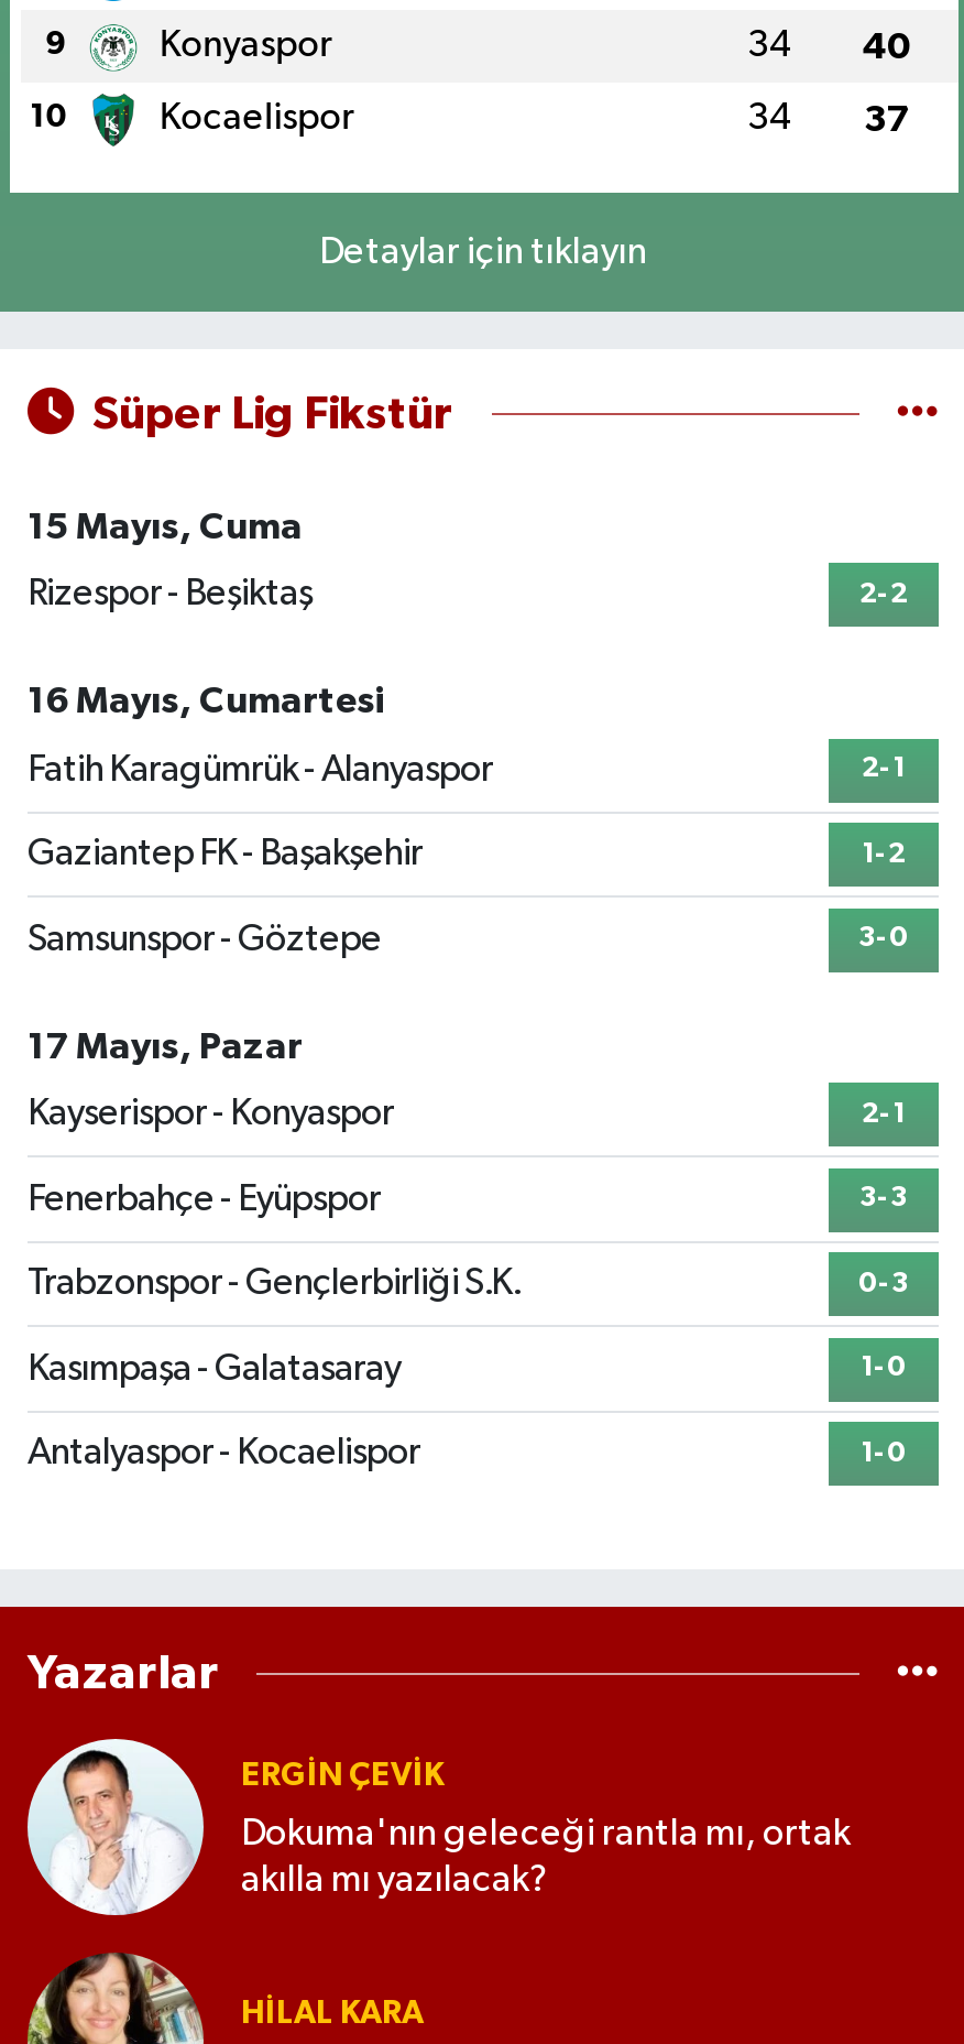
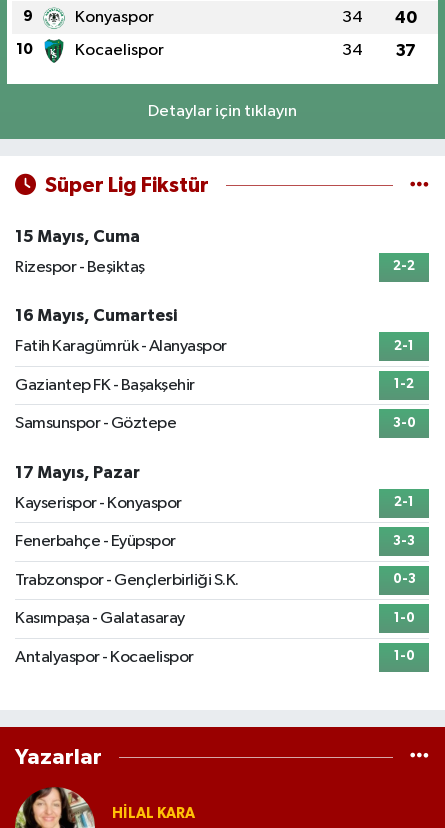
[25,1736,851,1916] [image] | ERGIN ÇEVİK | Dokuma'nın geleceği rantla mı, ortak | akılla mı yazılacak? -> none

